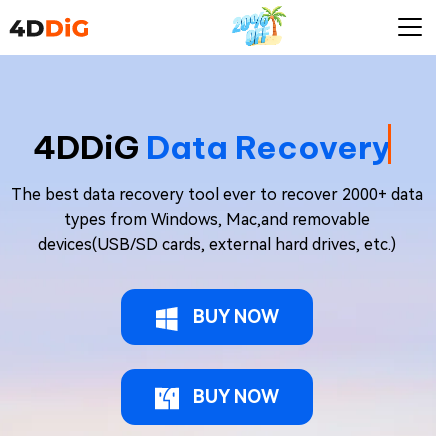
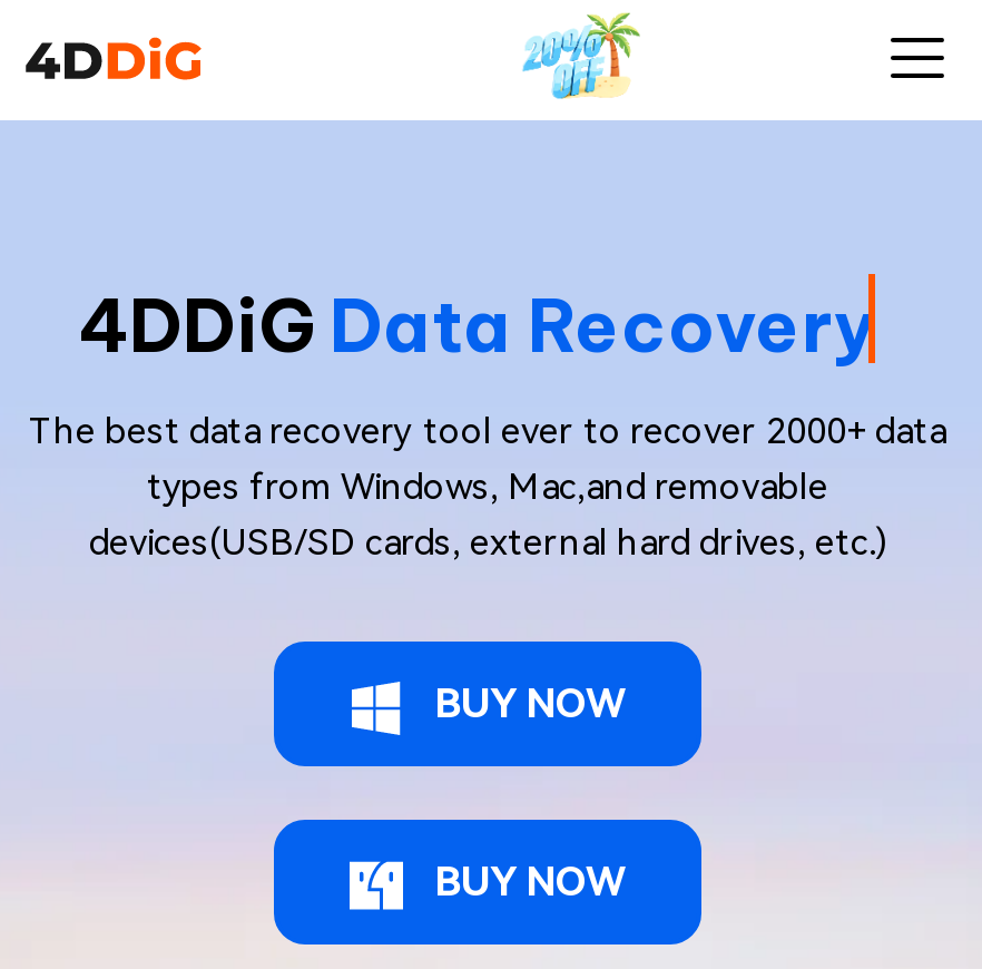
[33,127,391,167] 4DDiG Data Recovery -> [99,281,854,370] 4DDiG Data Recover

